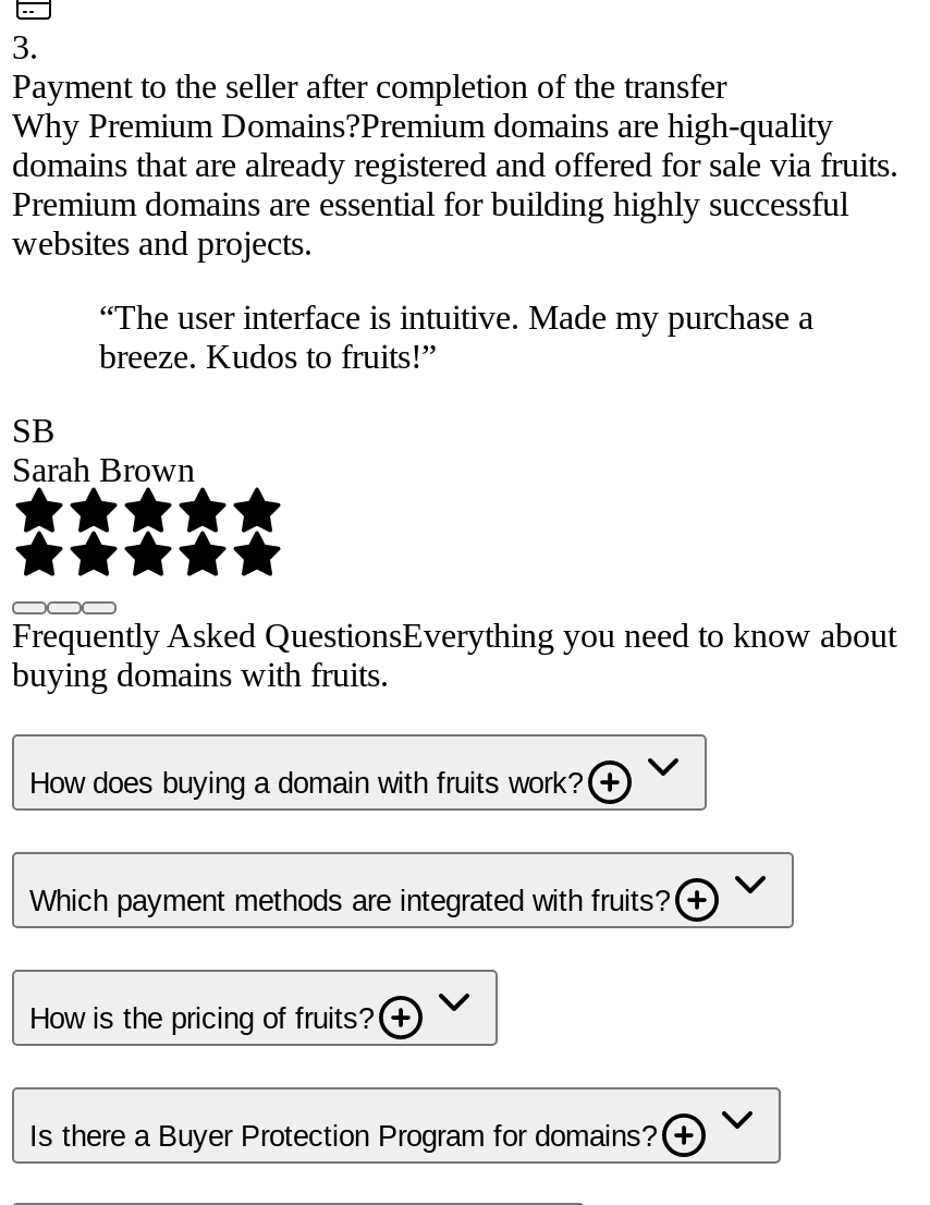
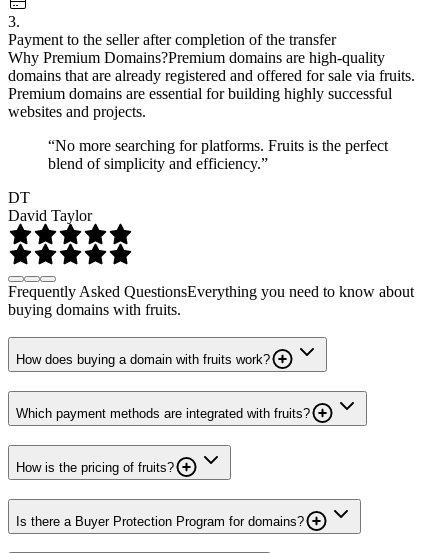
[99,298,813,374] “The user interface is intuitive. Made my purchase a | breeze. Kudos to fruits!” -> [48,137,388,172] “No more searching for platforms. Fruits is the perfect | blend of simplicity and efficiency.”
[12,411,195,487] SB | Sarah Brown -> [8,189,92,224] DT | David Taylor

